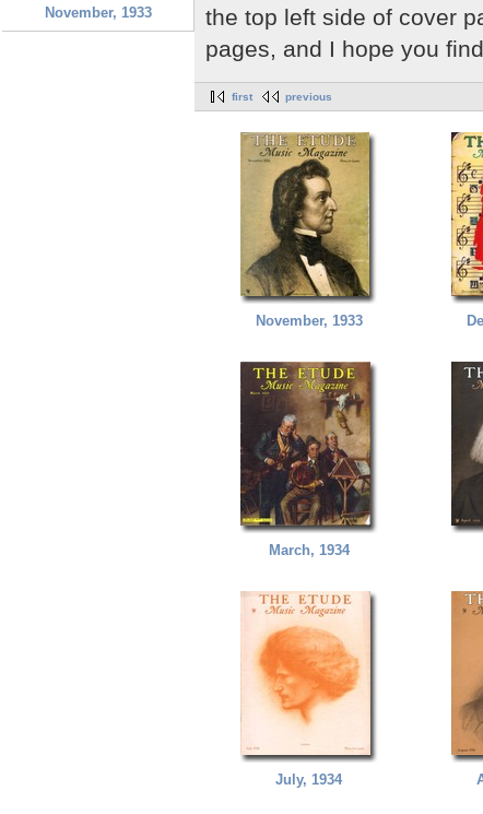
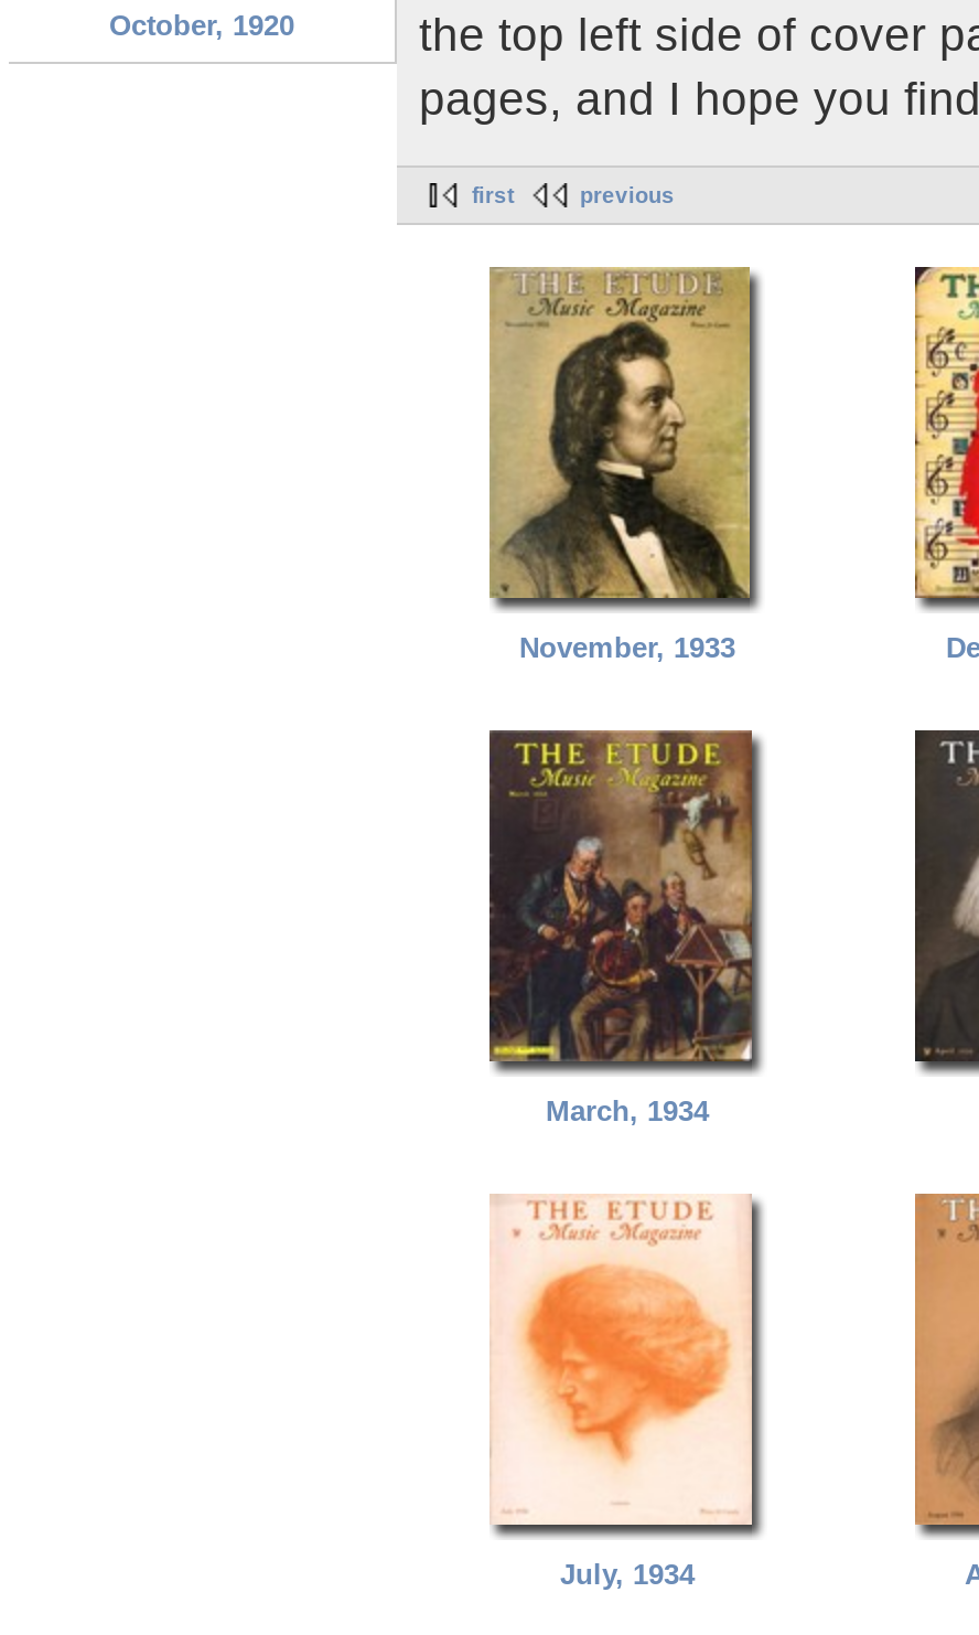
[44,5,151,21] November, 1933 -> [109,9,294,43] October, 1920

